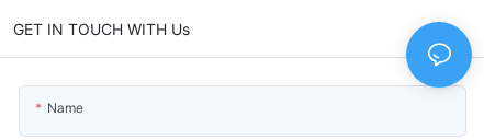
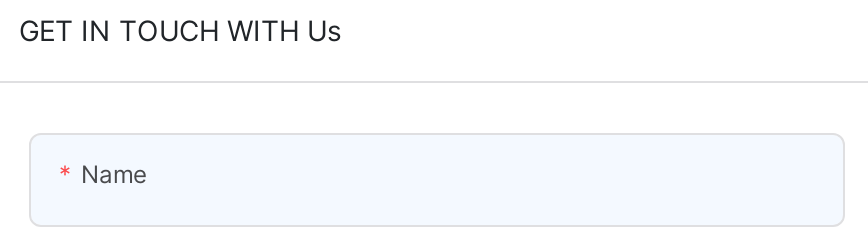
[405,21,473,90] [image] -> none

